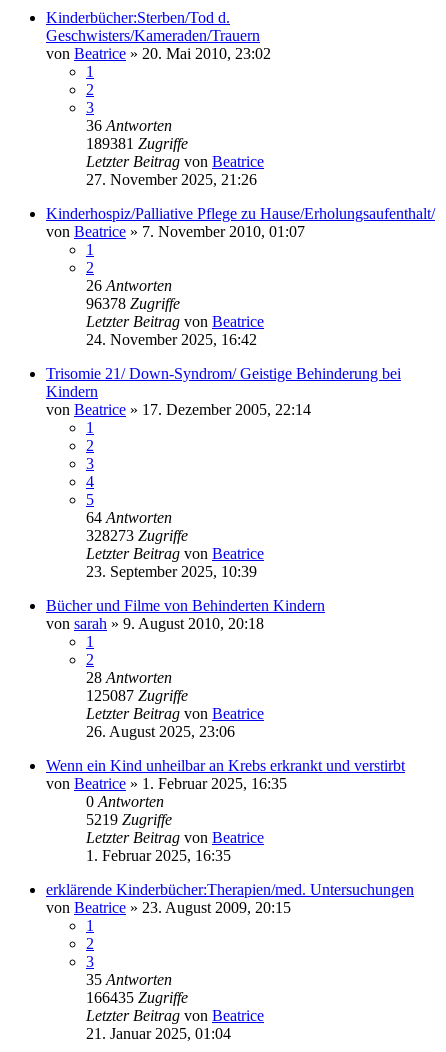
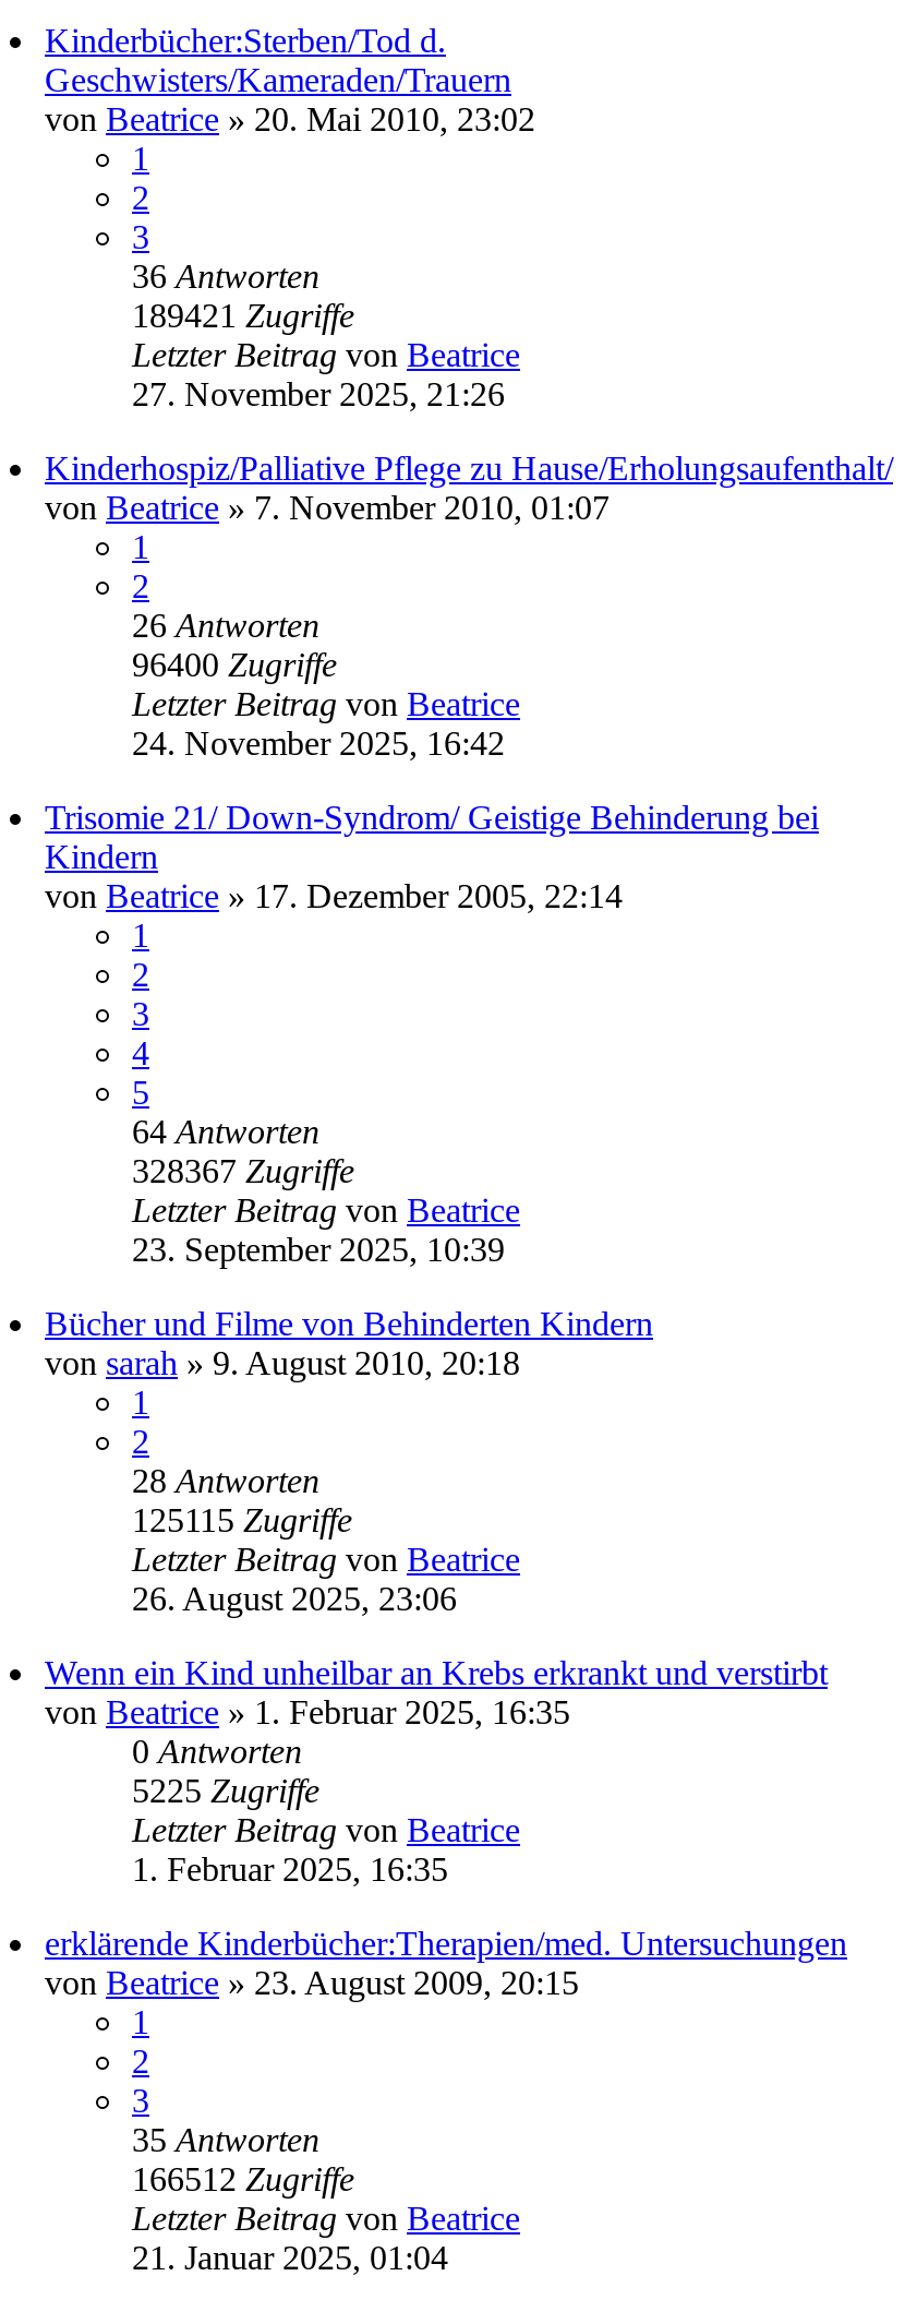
[86,135,188,152] 189381 Zugriffe -> [132,297,354,334] 189421 Zugriffe
[86,295,180,312] 96378 Zugriffe -> [132,646,337,683] 96400 Zugriffe
[86,527,188,544] 328273 Zugriffe -> [132,1152,354,1189] 328367 Zugriffe
[86,687,188,704] 125087 Zugriffe -> [132,1501,352,1538] 125115 Zugriffe
[86,811,172,828] 5219 Zugriffe -> [132,1772,319,1809] 5225 Zugriffe
[86,989,188,1006] 166435 Zugriffe -> [132,2160,354,2197] 166512 Zugriffe

